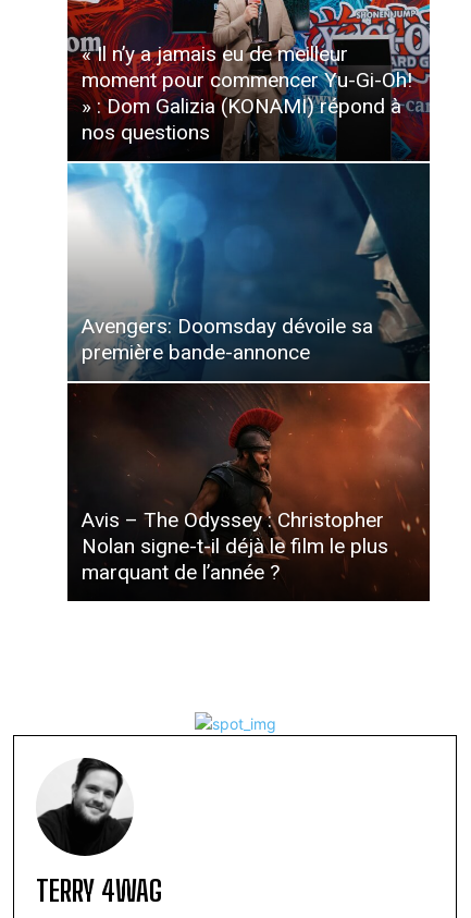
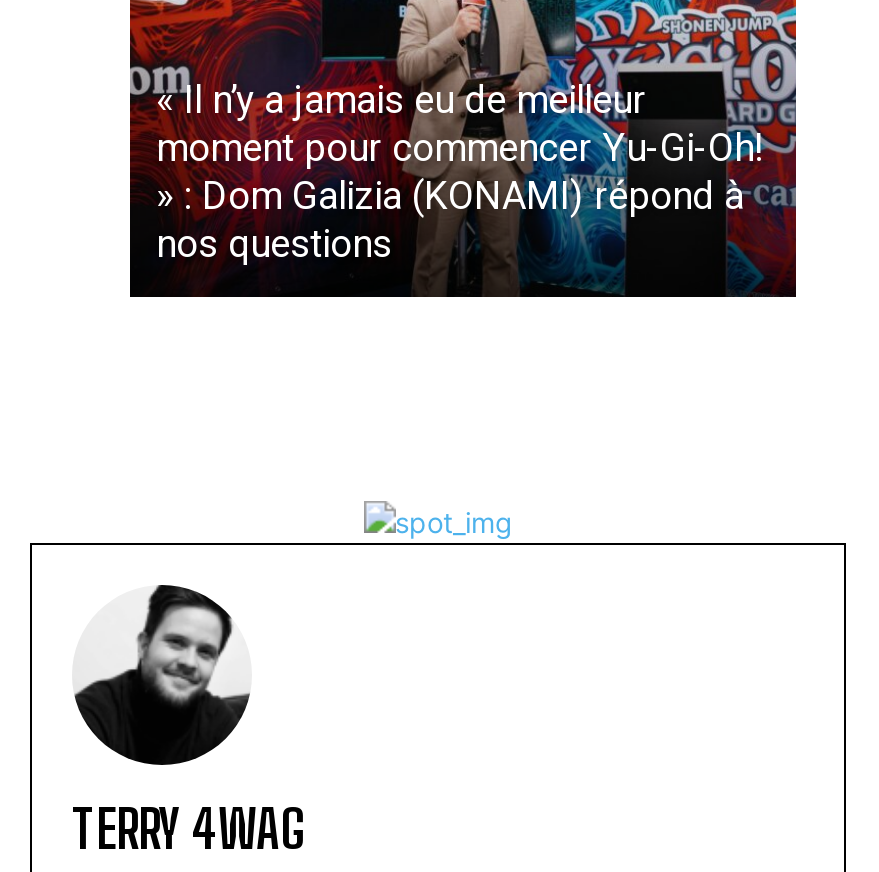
[66,160,431,601] [image] | Avengers: Doomsday dévoile sa | première bande-annonce -> none
[82,507,388,585] Avis – The Odyssey : Christopher | Nolan signe-t-il déjà le film le plus | marquant de l’année ? -> none

